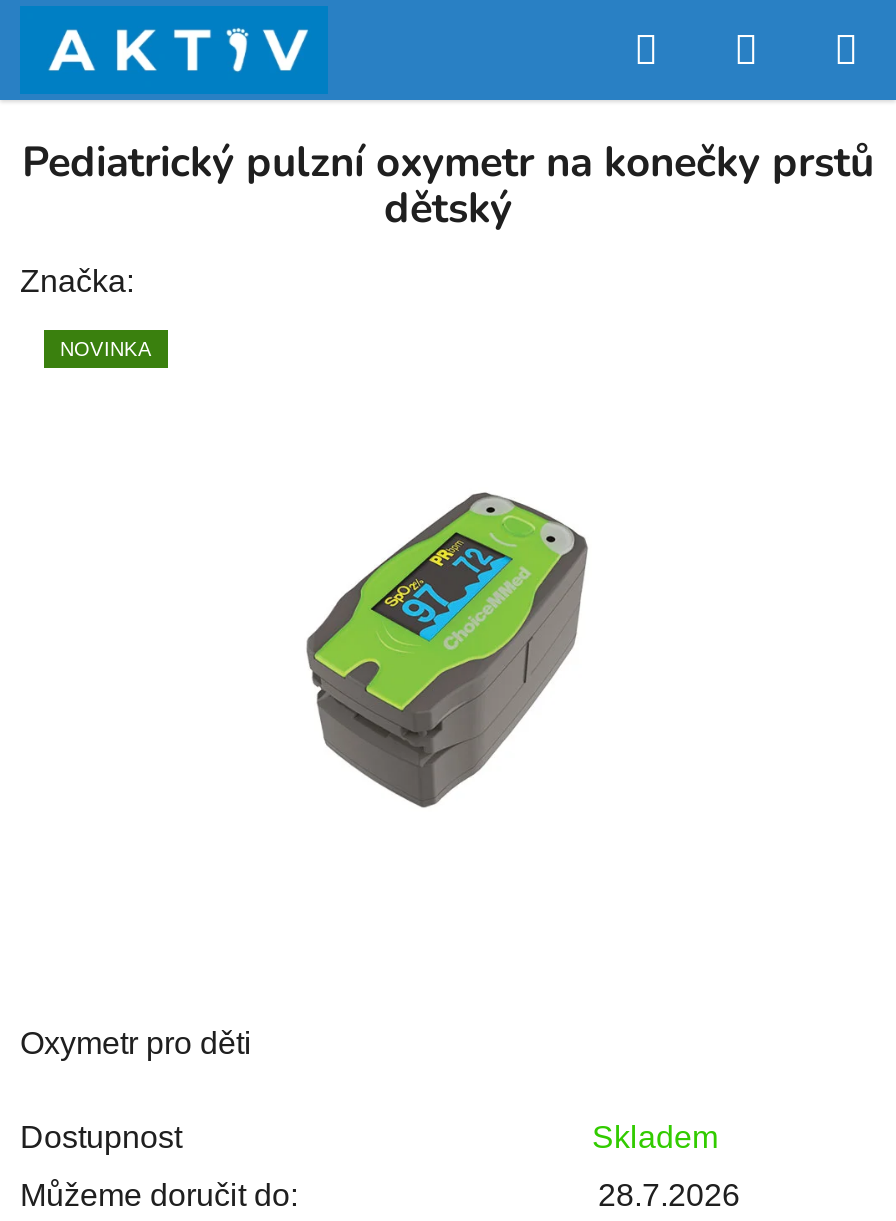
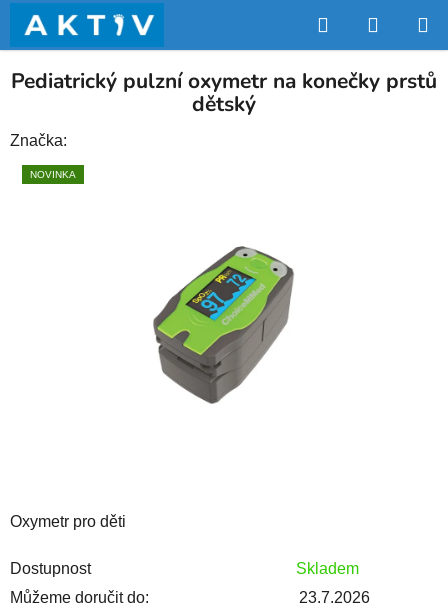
[598,1178,740,1212] 28.7.2026 -> [299,589,370,606] 23.7.2026

